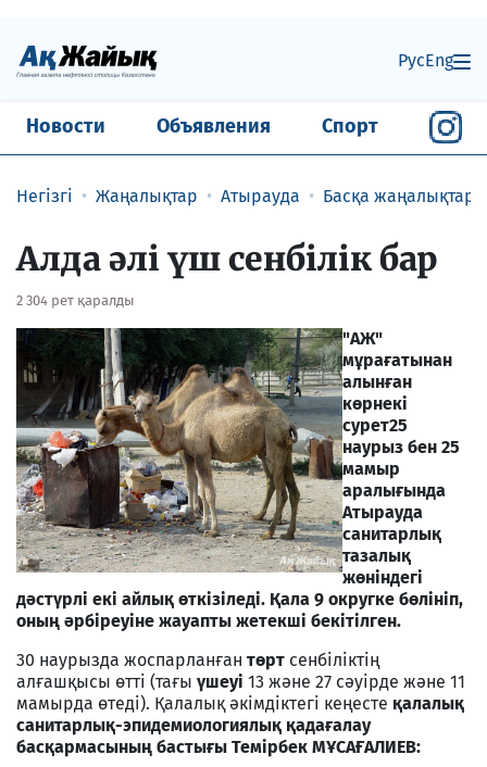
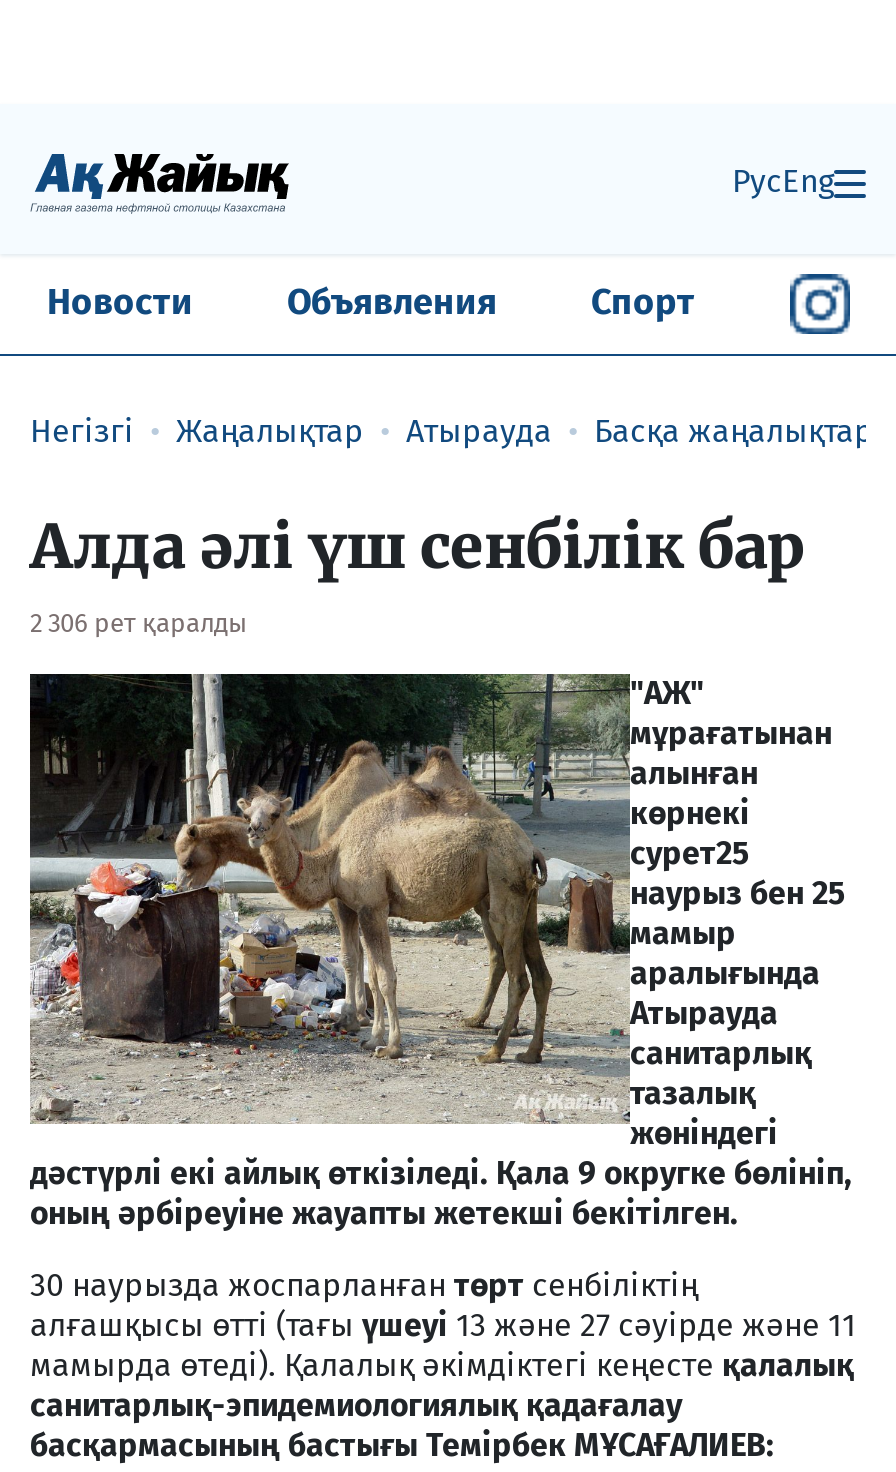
[16,292,135,308] 2 304 рет қаралды -> [30,607,248,637] 2 306 рет қаралды

